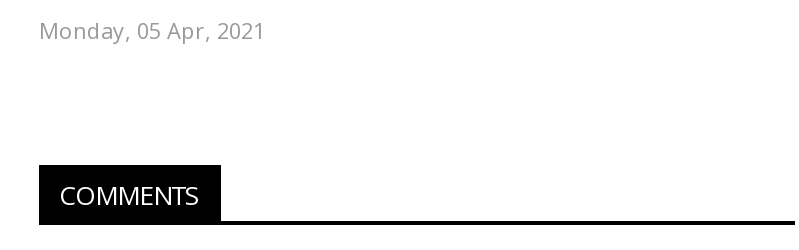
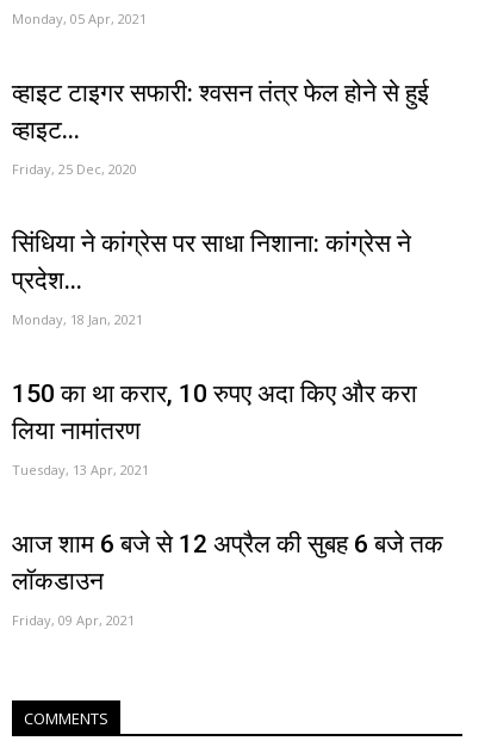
none -> [12,78,443,629] व्हाइट टाइगर सफारी: श्वसन तंत्र फेल होने से हुई | व्हाइट... | Friday, 25 Dec, 2020 | सिंधिया ने कांग्रेस पर साधा निशाना: कांग्रेस ने | प्रदेश... | Monday, 18 Jan, 2021 | 150 का था करार, 10 रुपए अदा किए और करा | लिया नामांतरण | Tuesday, 13 Apr, 2021 | आज शाम 6 बजे से 12 अप्रैल की सुबह 6 बजे तक | लॉकडाउन | Friday, 09 Apr, 2021

